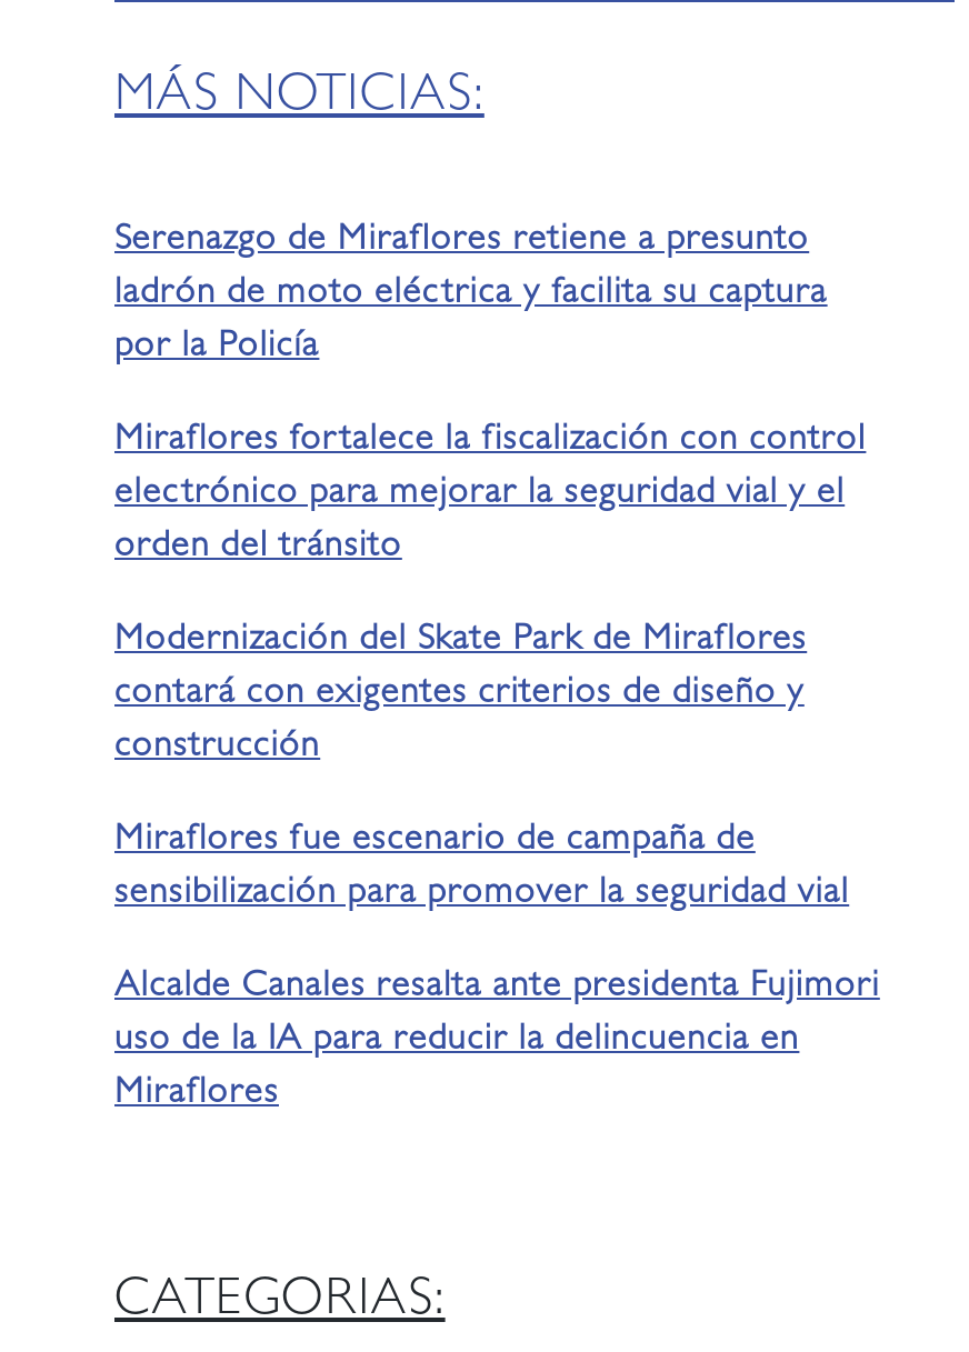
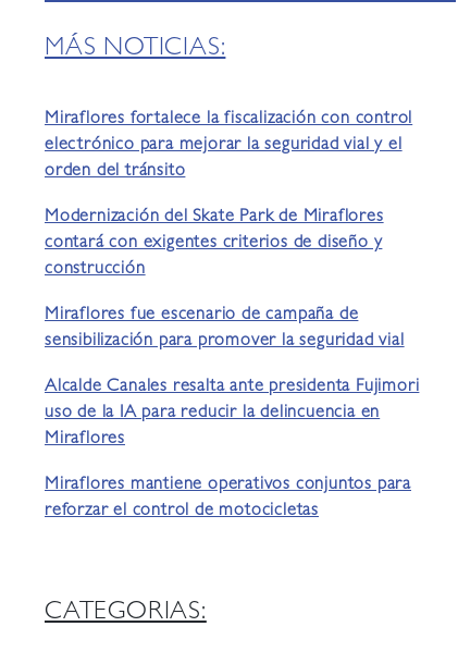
[114,225,827,367] Serenazgo de Miraflores retiene a presunto | ladrón de moto eléctrica y facilita su captura | por la Policía -> none
moved [114,425,880,1114] -> [45,111,419,449]: Miraflores fortalece la fiscalización con control | electrónico para mejorar la seguridad vial y el | orden del tránsito | ... | uso de la IA para reducir la delincuencia en | Miraflores
none -> [45,477,411,521] Miraflores mantiene operativos conjuntos para | reforzar el control de motocicletas

